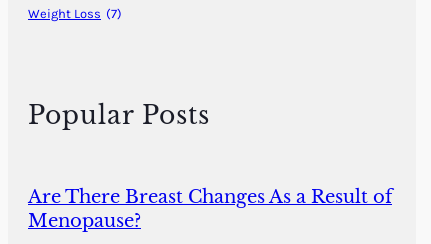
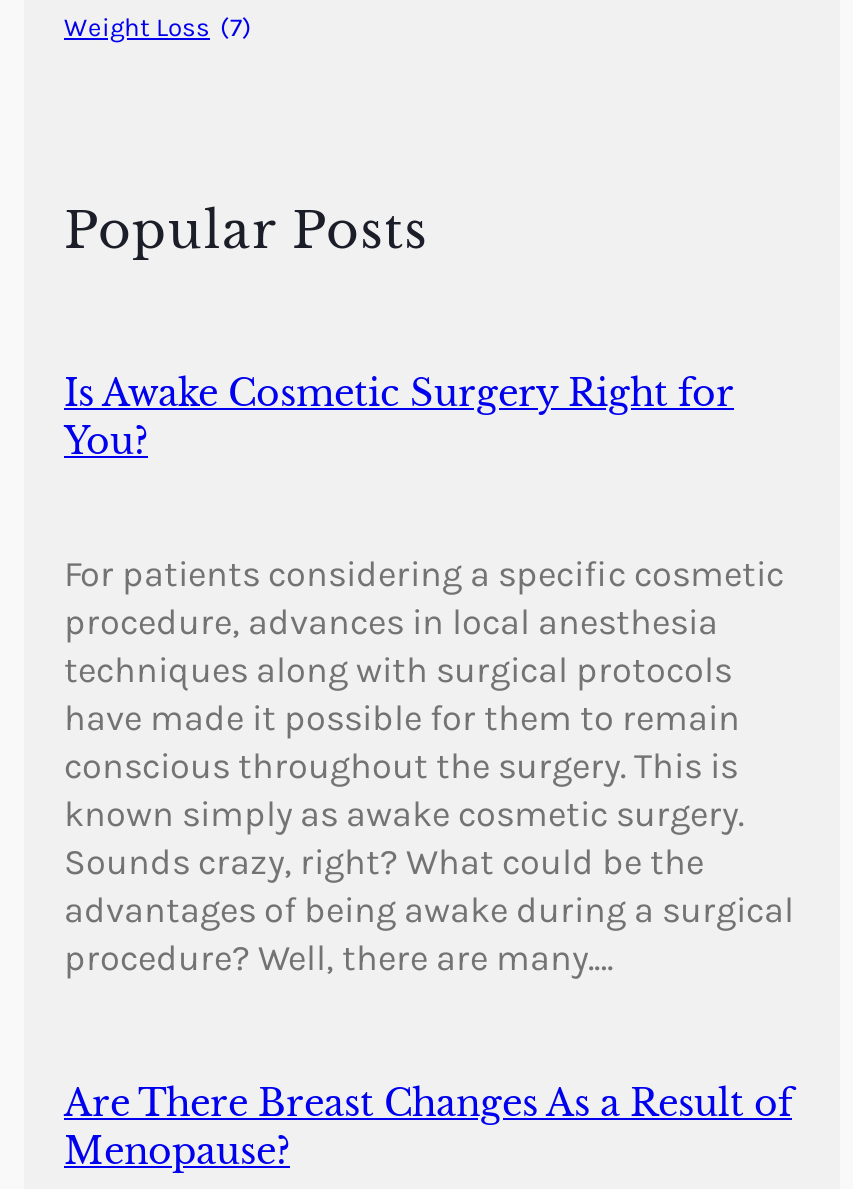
none -> [64,372,794,980] Is Awake Cosmetic Surgery Right for | You? | For patients considering a specific cosmetic | procedure, advances in local anesthesia | techniques along with surgical protocols | have made it possible for them to remain | conscious throughout the surgery. This is | known simply as awake cosmetic surgery. | Sounds crazy, right? What could be the | advantages of being awake during a surgical | procedure? Well, there are many.…

